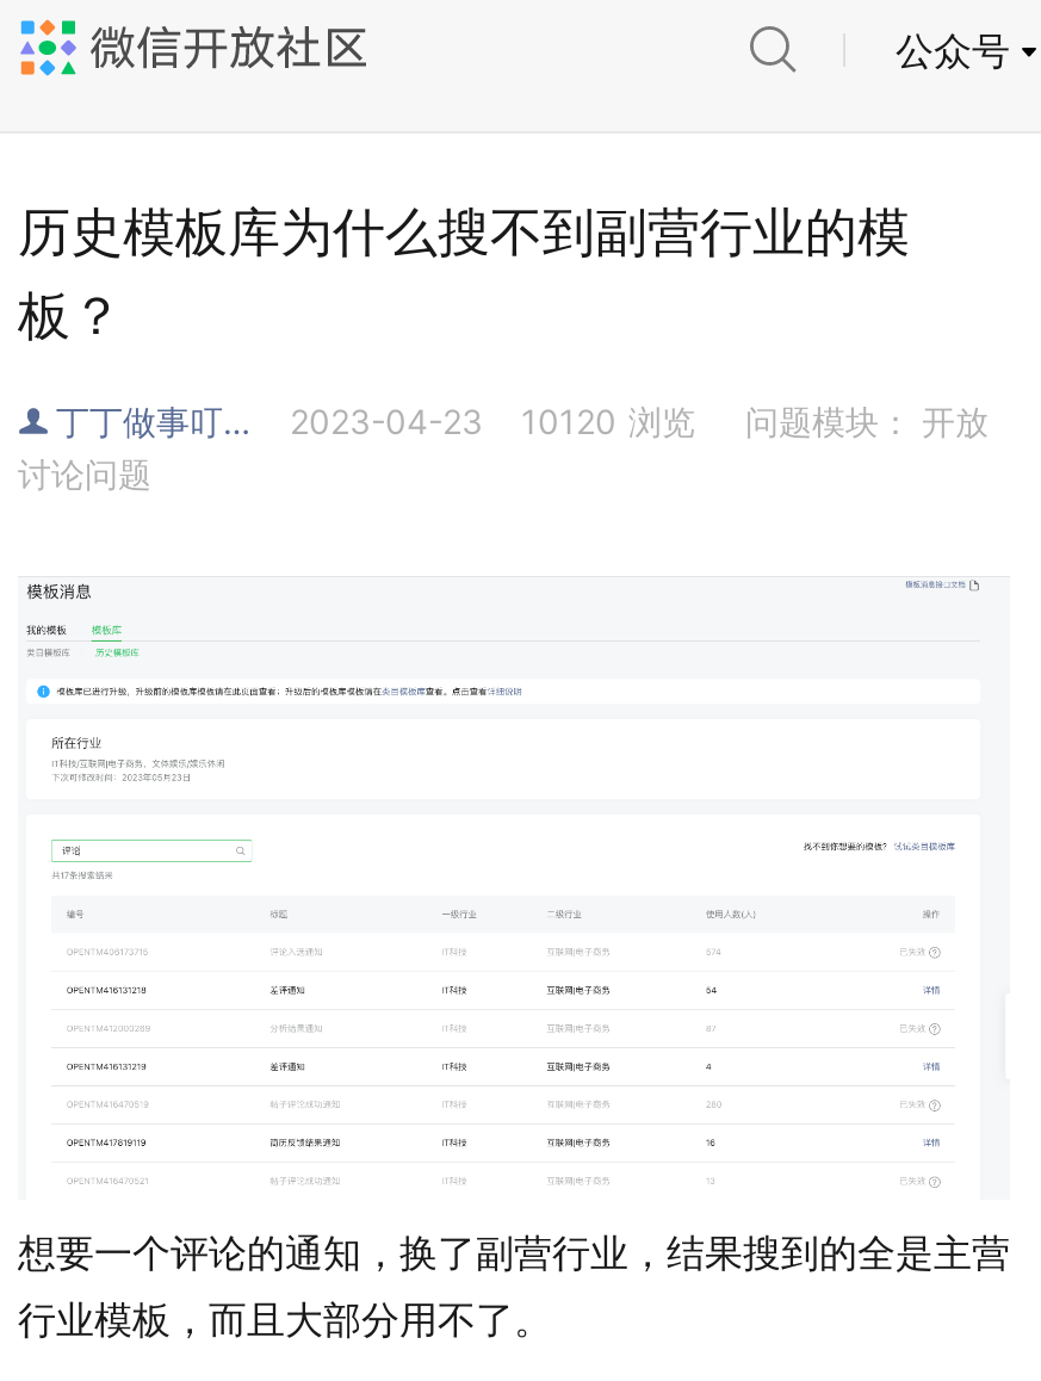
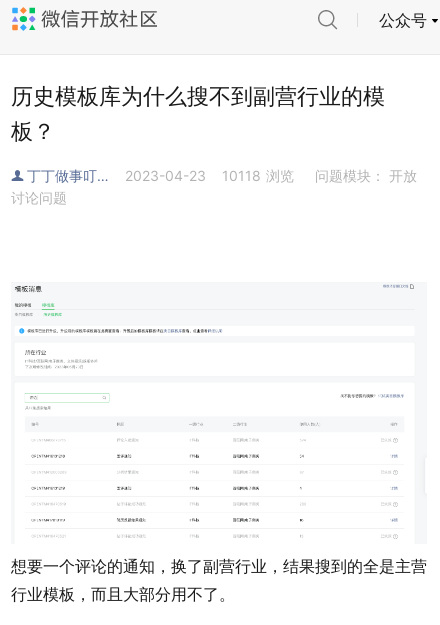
[521,401,695,441] 10120 浏览 -> [222,167,294,184] 10118 浏览

